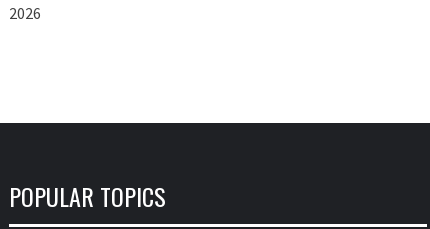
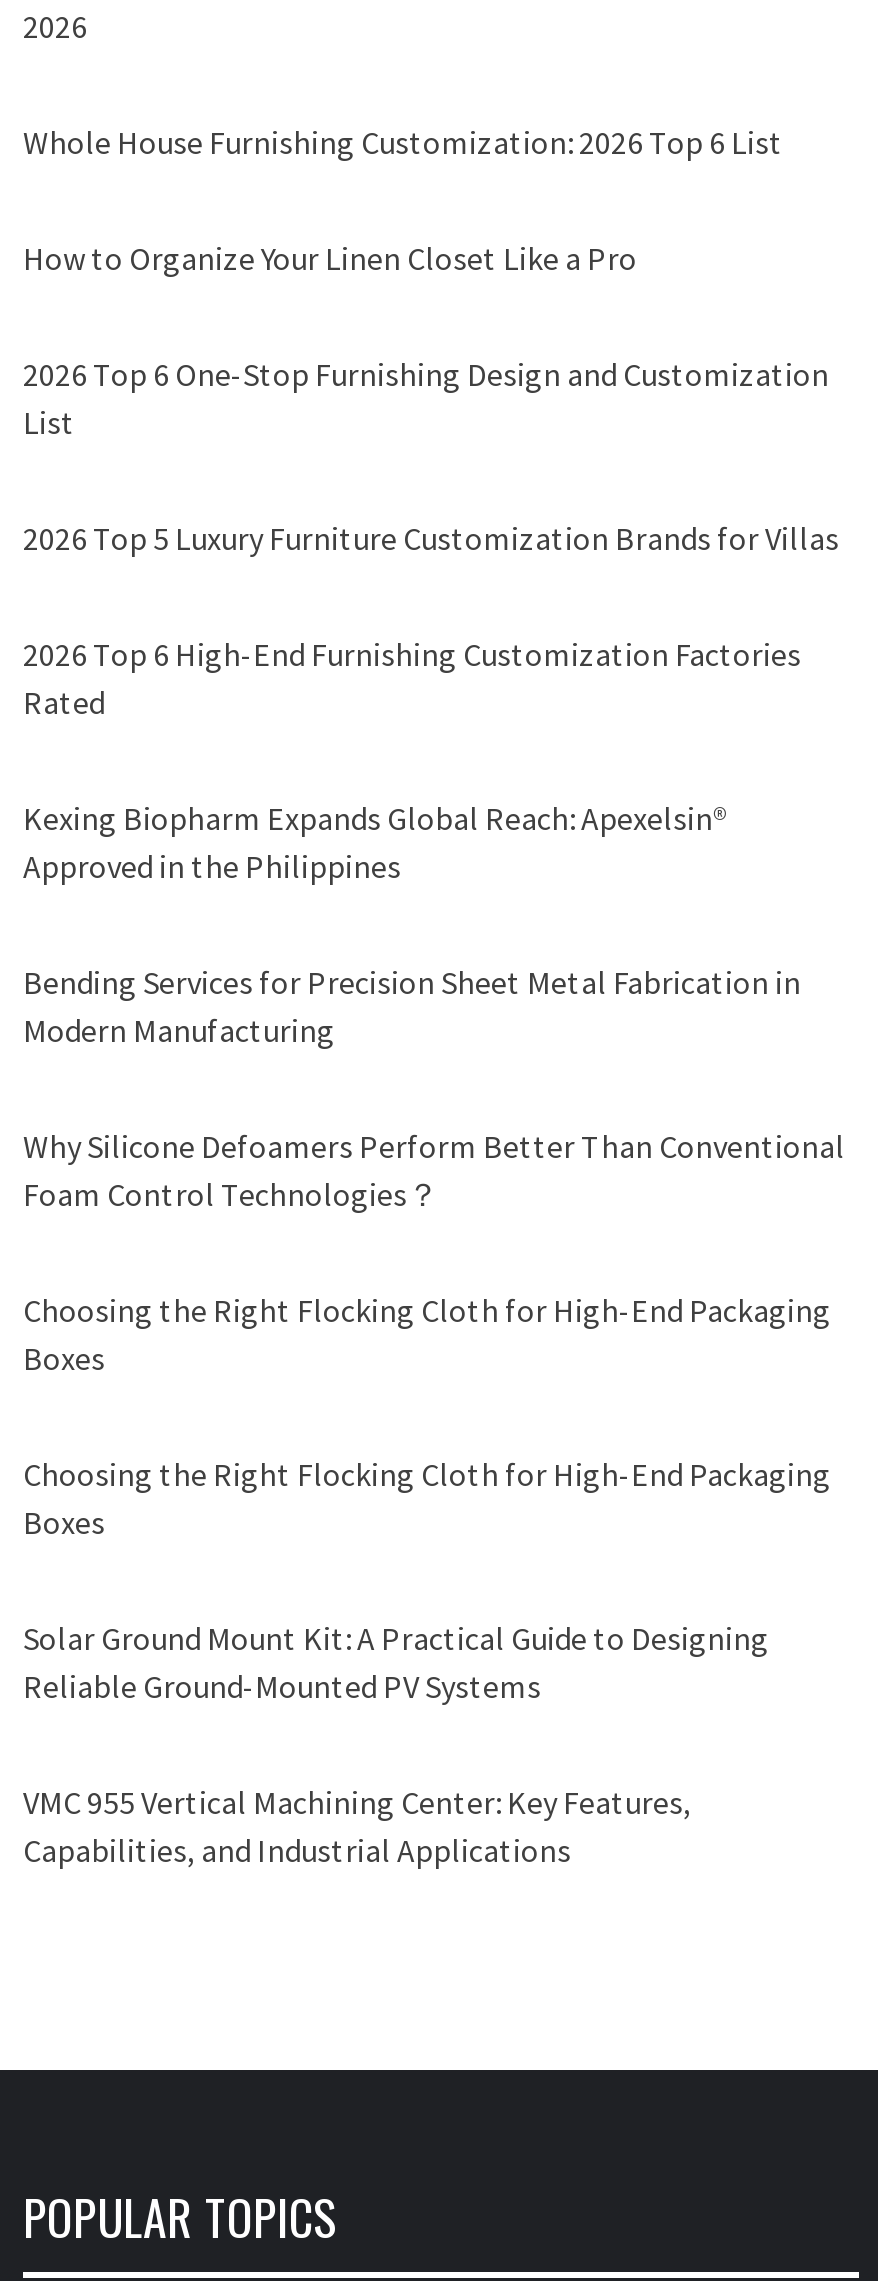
none -> [23,122,845,1870] Whole House Furnishing Customization: 2026 Top 6 List | How to Organize Your Linen Closet Like a Pro | 2026 Top 6 One-Stop Furnishing Design and Customization | List | 2026 Top 5 Luxury Furniture Customization Brands for Villas | 2026 Top 6 High-End Furnishing Customization Factories | Rated | Kexing Biopharm Expands Global Reach: Apexelsin® | Approved in the Philippines | Bending Services for Precision Sheet Metal Fabrication in | Modern Manufacturing | Why Silicone Defoamers Perform Better Than Conventional | Foam Control Technologies？ | Choosing the Right Flocking Cloth for High-End Packaging | Boxes | Choosing the Right Flocking Cloth for High-End Packaging | Boxes | Solar Ground Mount Kit: A Practical Guide to Designing | Reliable Ground-Mounted PV Systems | VMC 955 Vertical Machining Center: Key Features, | Capabilities, and Industrial Applications

